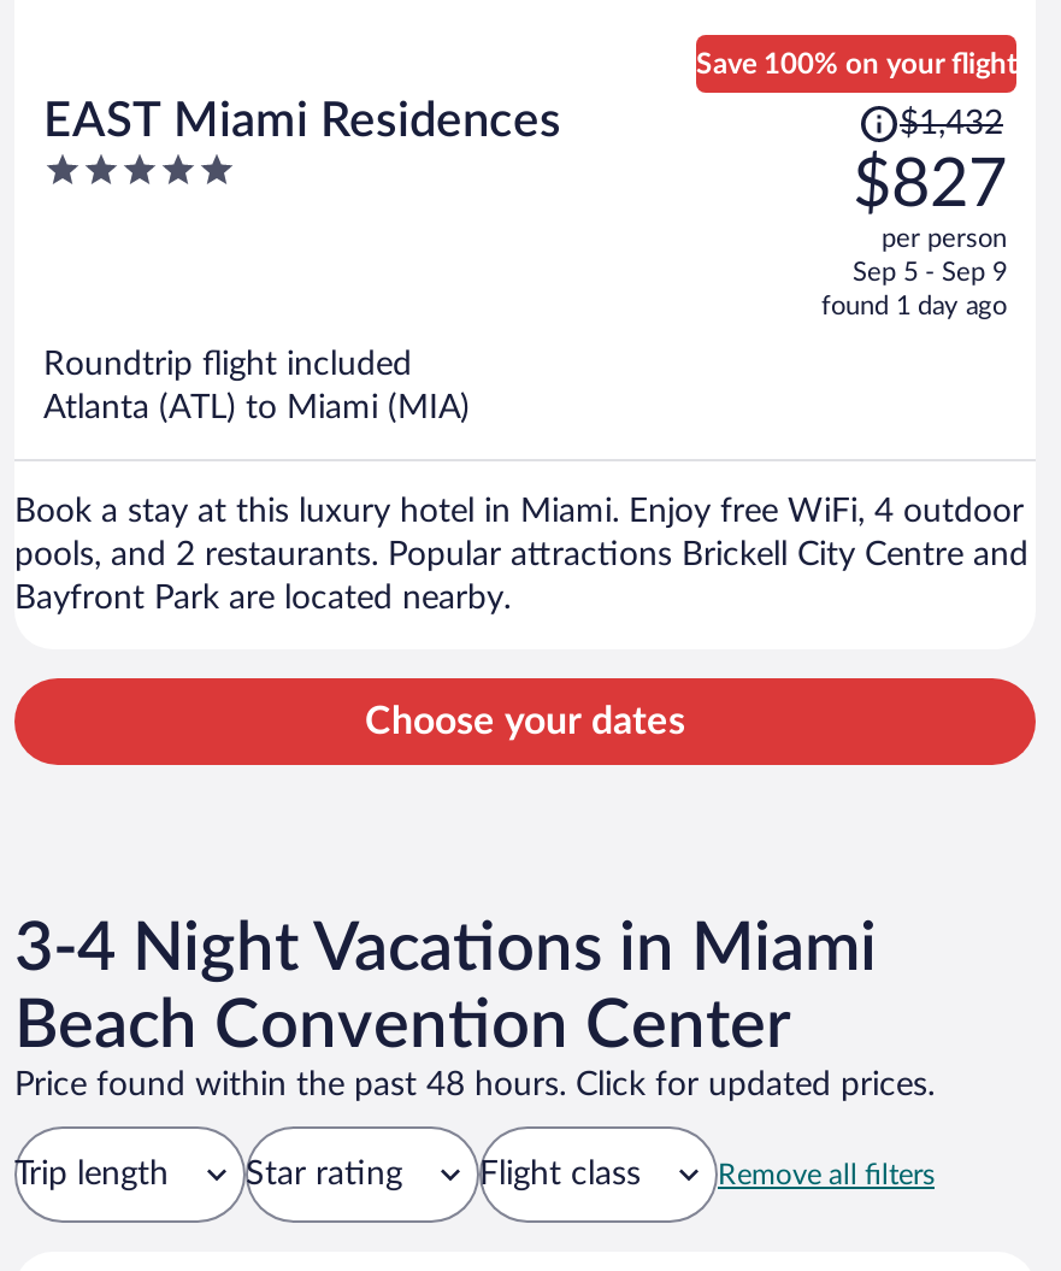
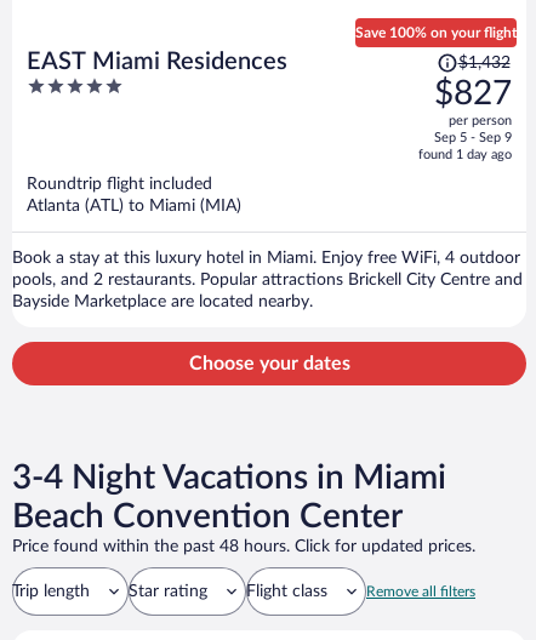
[14,582,511,616] Bayfront Park are located nearby. -> [12,293,313,310] Bayside Marketplace are located nearby.

